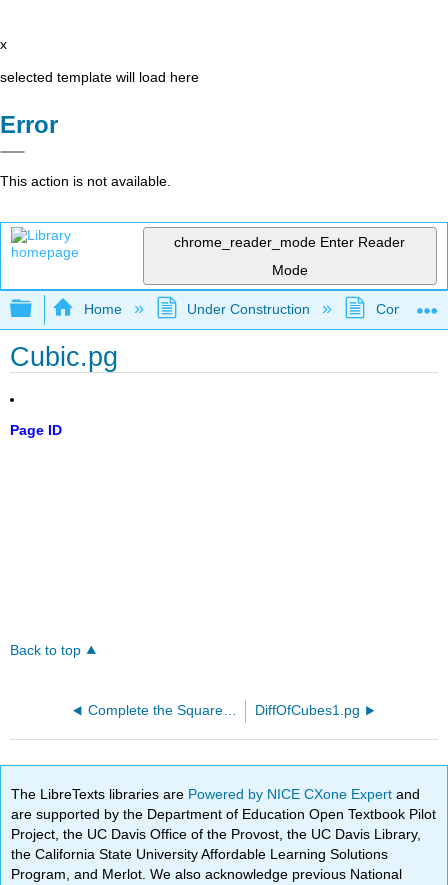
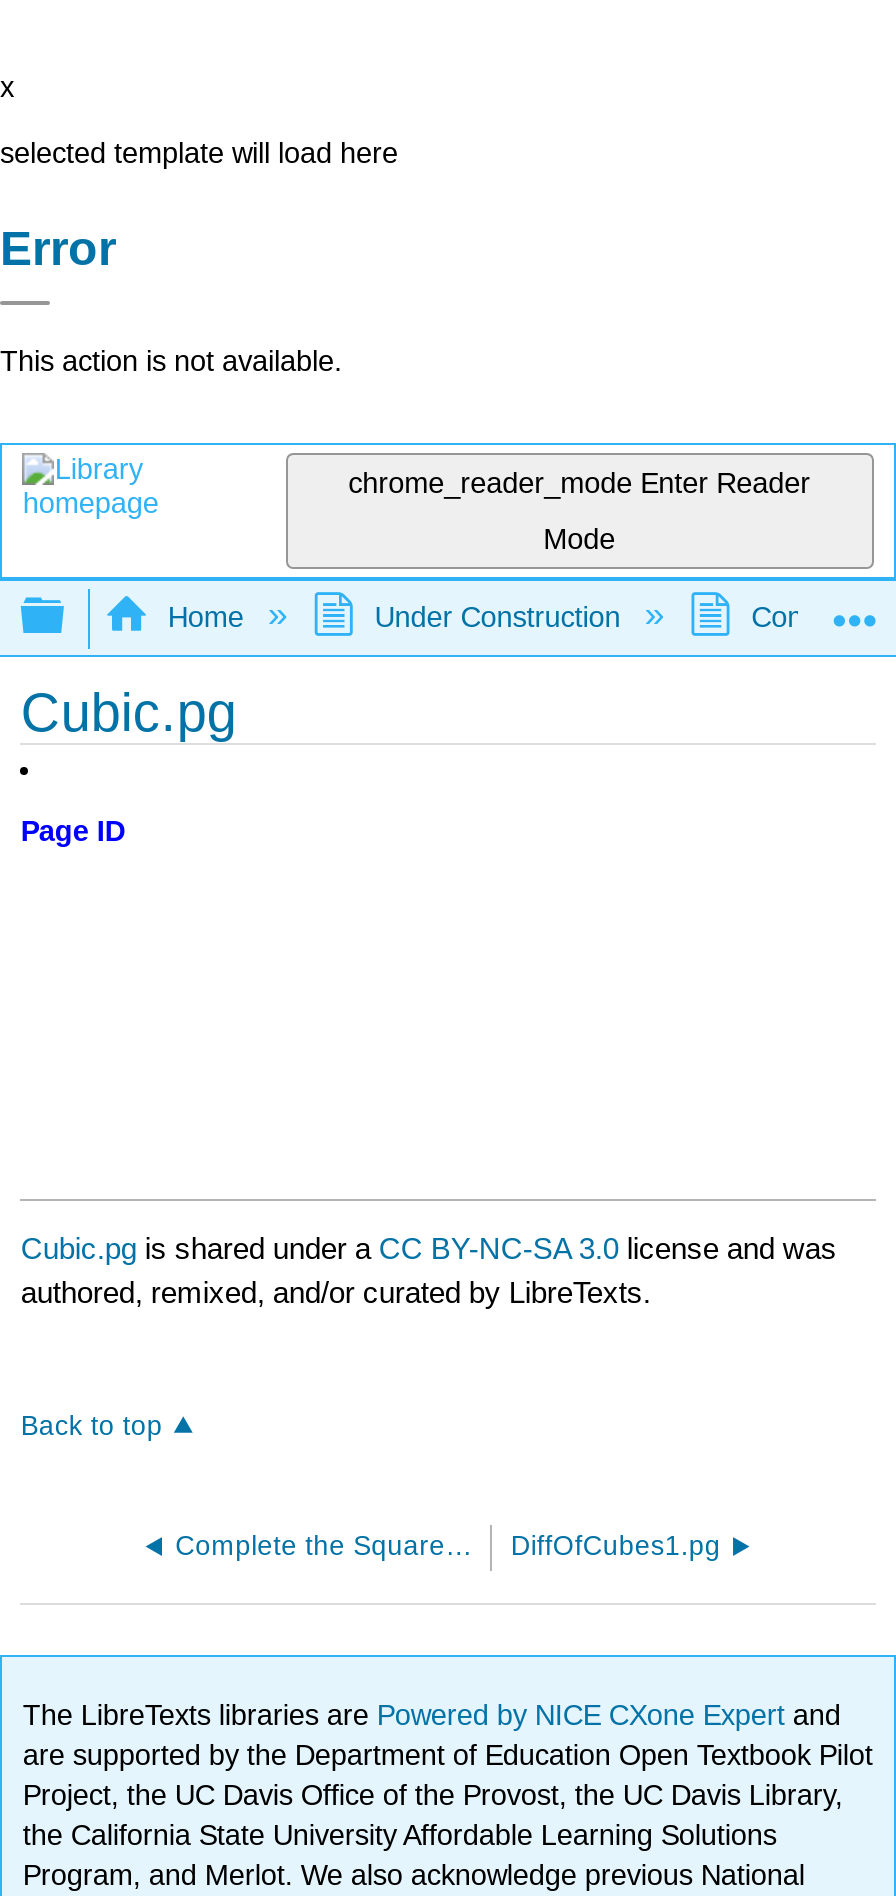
none -> [21,1232,837,1310] Cubic.pg is shared under a CC BY-NC-SA 3.0 license and was | authored, remixed, and/or curated by LibreTexts.

